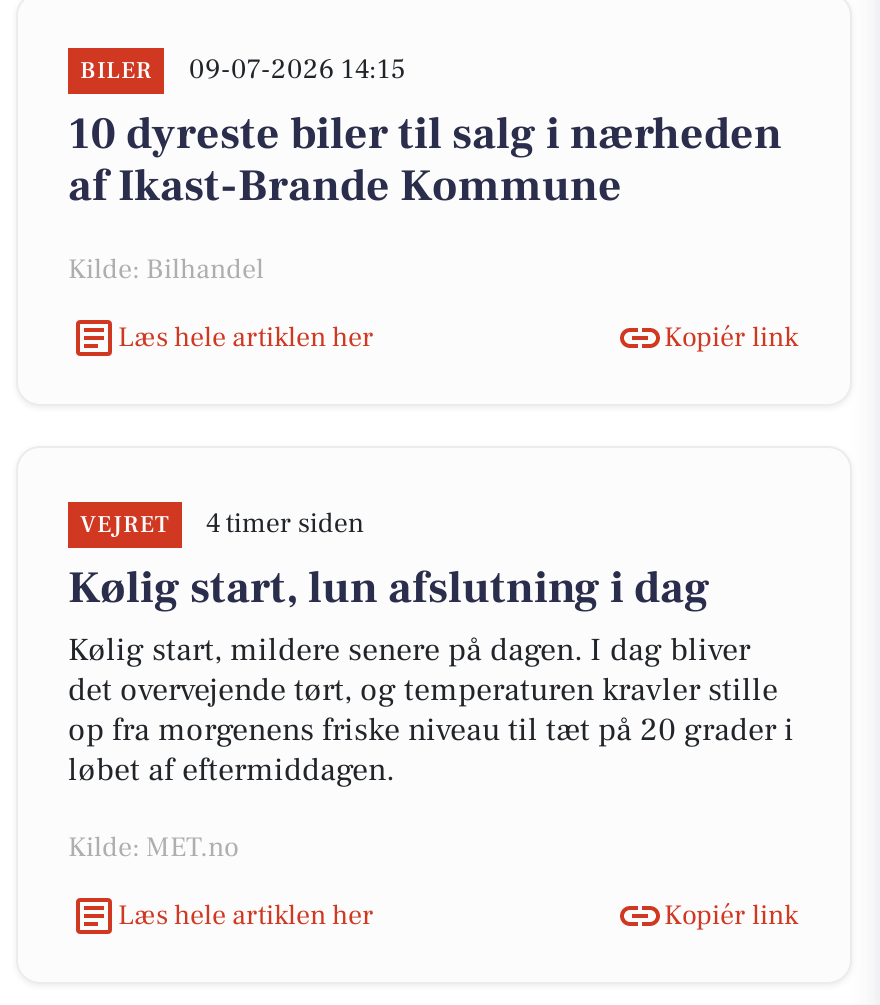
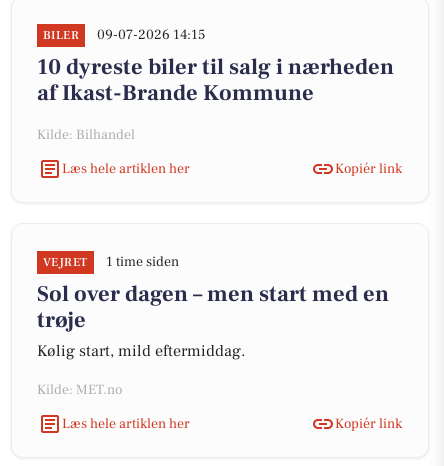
[68,506,794,790] 4 timer siden | Kølig start, lun afslutning i dag | Kølig start, mildere senere på dagen. I dag bliver | det overvejende tørt, og temperaturen kravler stille | op fra morgenens friske niveau til tæt på 20 grader i | løbet af eftermiddagen. -> [37,253,389,361] 1 time siden | Sol over dagen – men start med en | trøje | Kølig start, mild eftermiddag.

